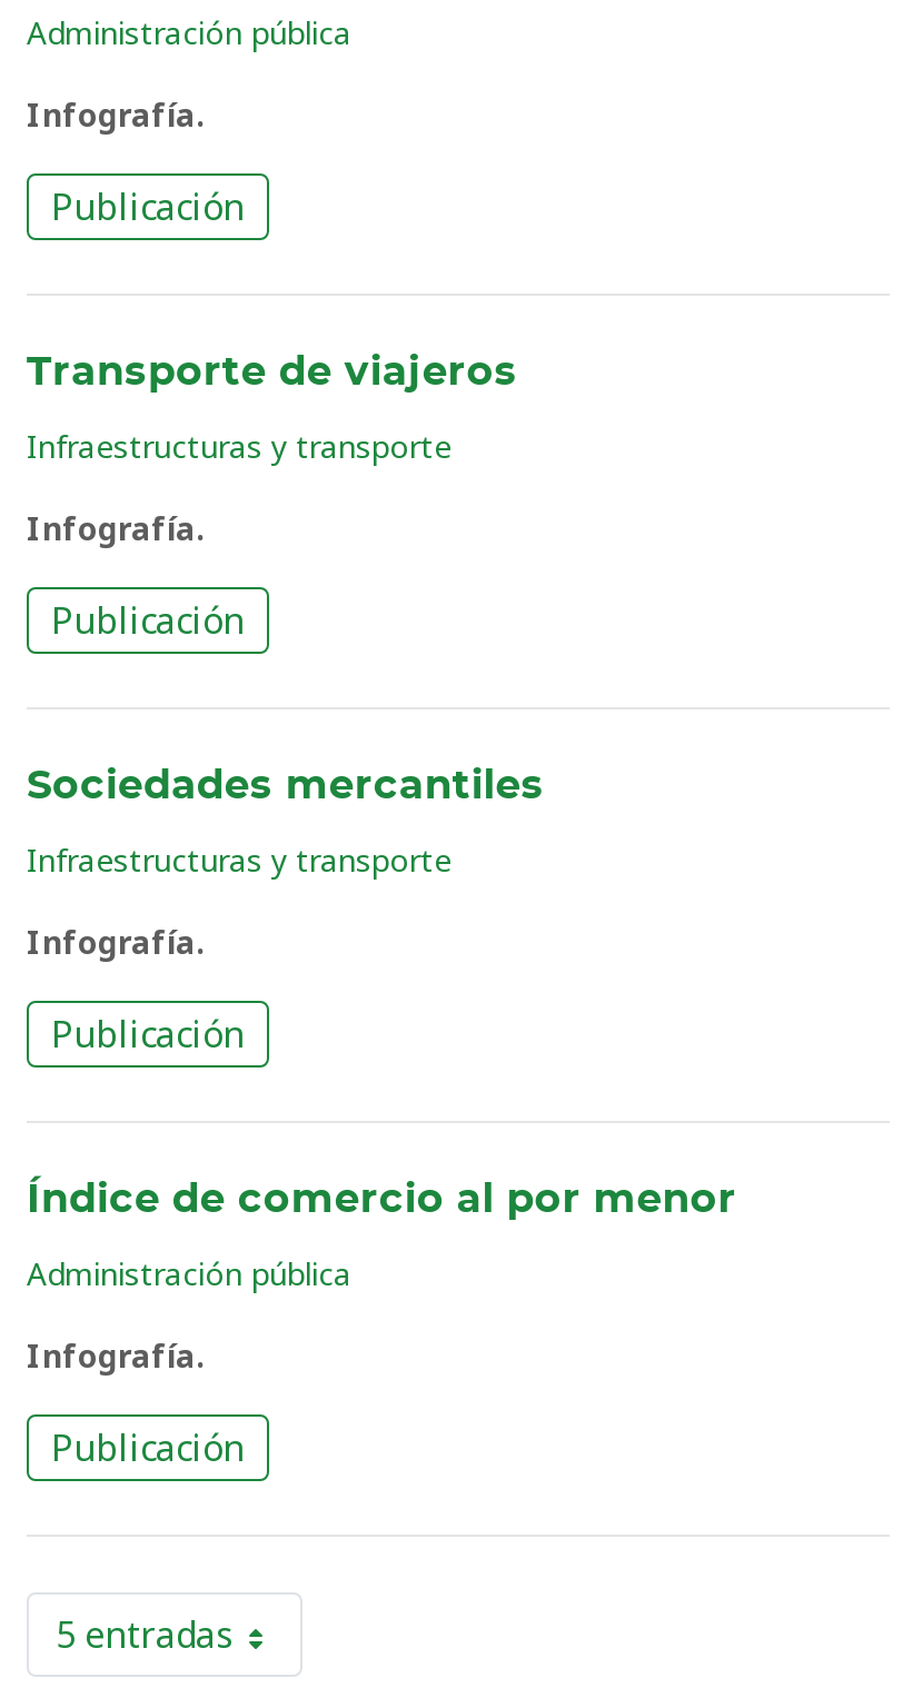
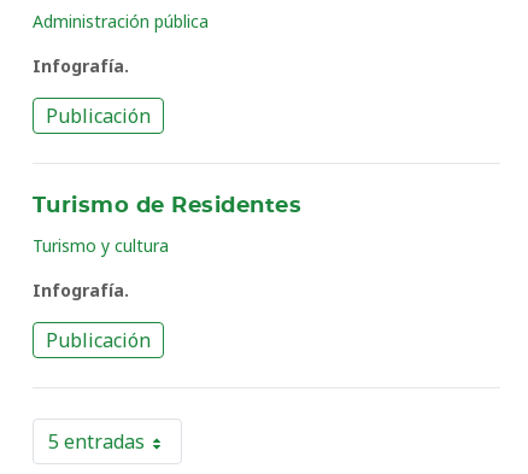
[27,354,737,1294] Transporte de viajeros | Infraestructuras y transporte | Infografía. | Publicación | Sociedades mercantiles | Infraestructuras y transporte | Infografía. | Publicación | Índice de comercio al por menor | Administración pública -> [33,195,302,257] Turismo de Residentes | Turismo y cultura

